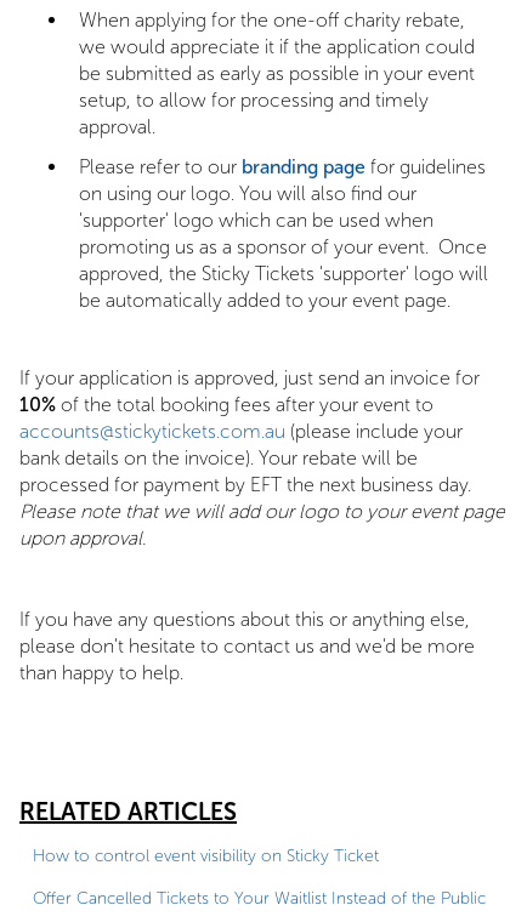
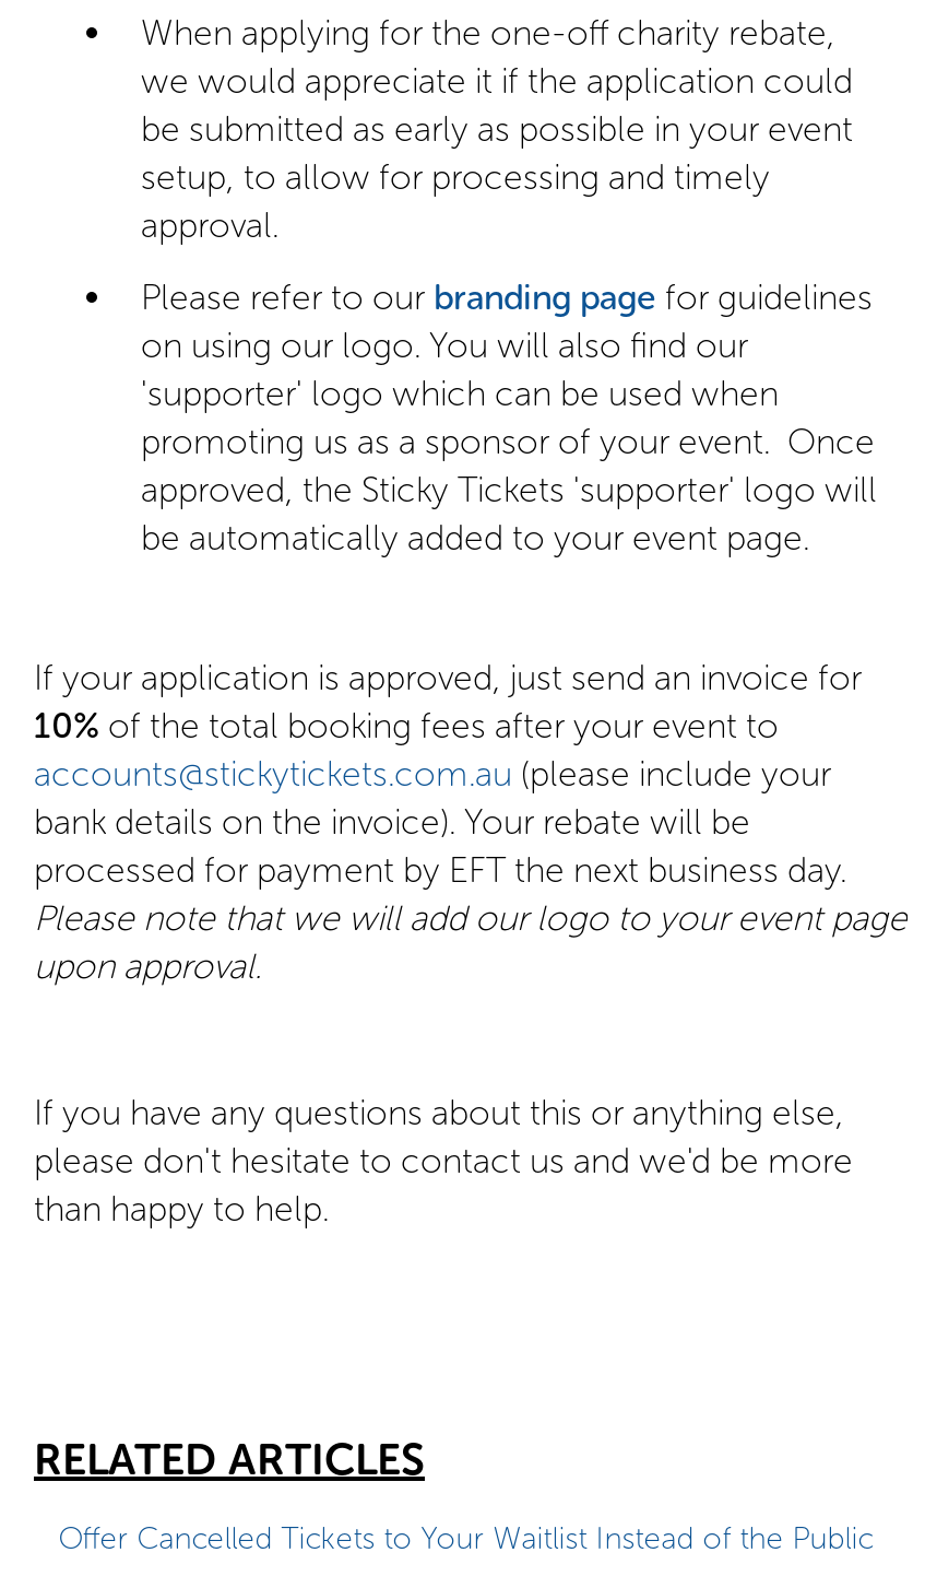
[33,846,379,866] How to control event visibility on Sticky Ticket -> none

